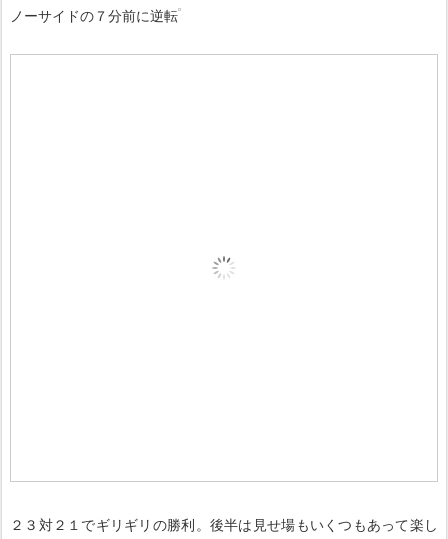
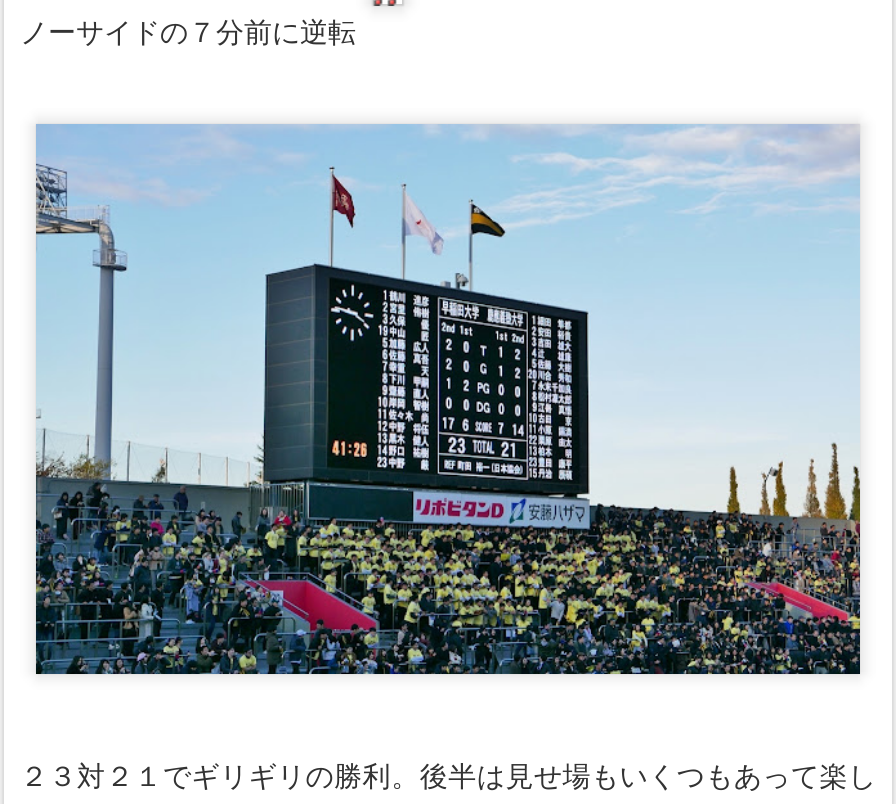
none -> [34,122,862,676] [image]

